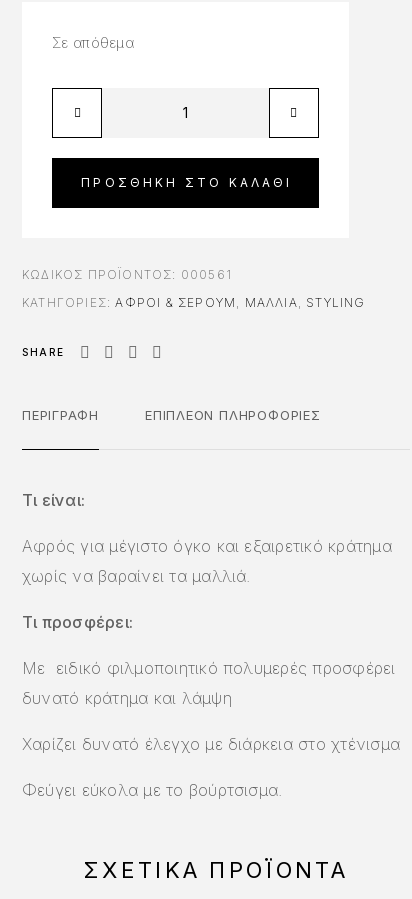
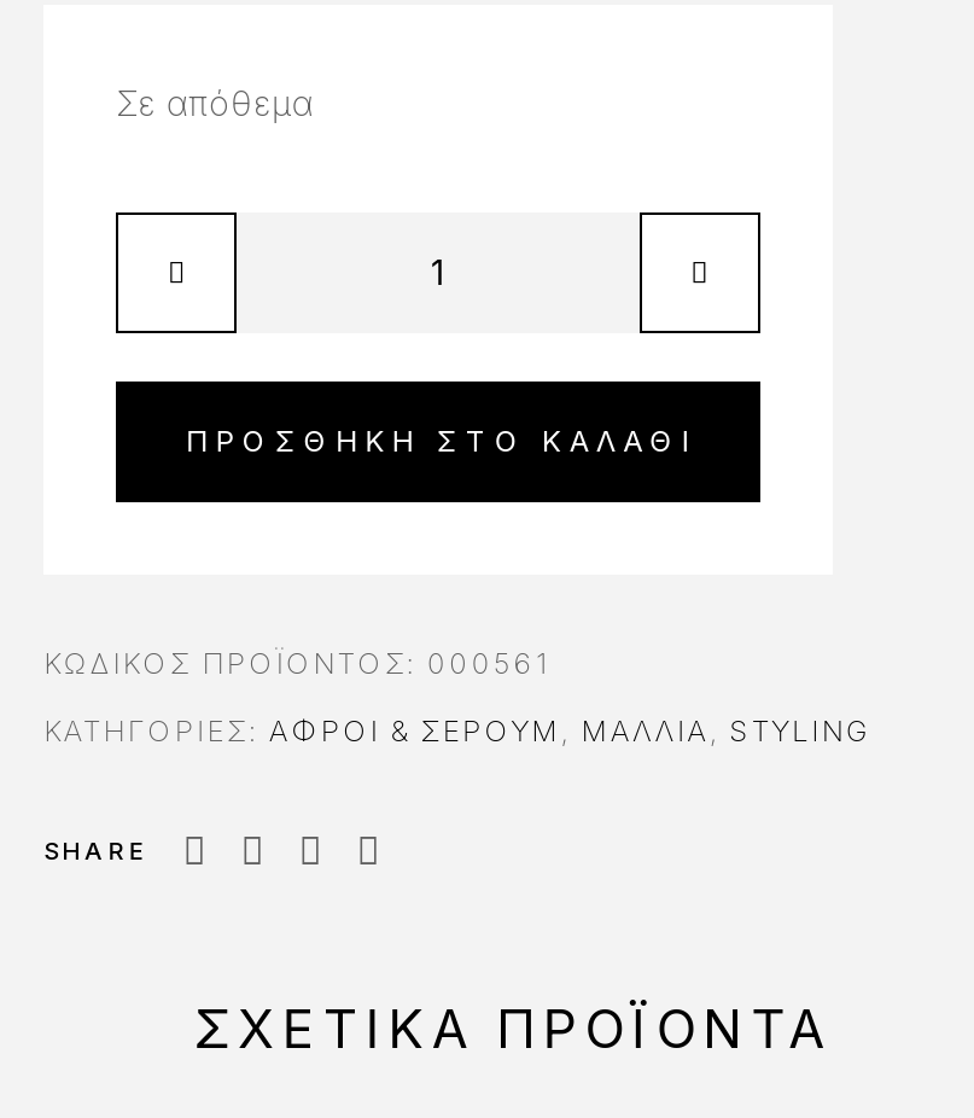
[22,407,321,423] ΠΕΡΙΓΡΑΦΉ | ΕΠΙΠΛΈΟΝ ΠΛΗΡΟΦΟΡΊΕΣ -> none
[22,490,400,800] Τι είναι: | Αφρός για μέγιστο όγκο και εξαιρετικό κράτημα | χωρίς να βαραίνει τα μαλλιά. | Τι προσφέρει: | Με ειδικό φιλμοποιητικό πολυμερές προσφέρει | δυνατό κράτημα και λάμψη | Χαρίζει δυνατό έλεγχο με διάρκεια στο χτένισμα | Φεύγει εύκολα με το βούρτσισμα. -> none

